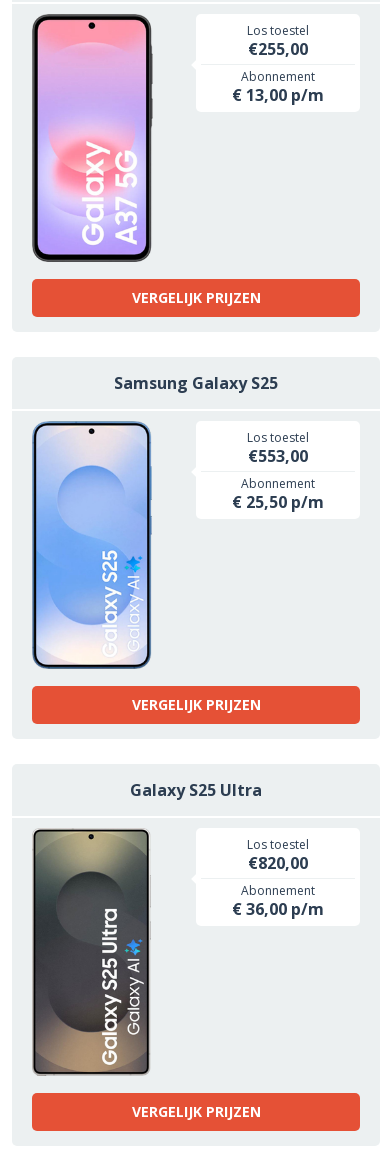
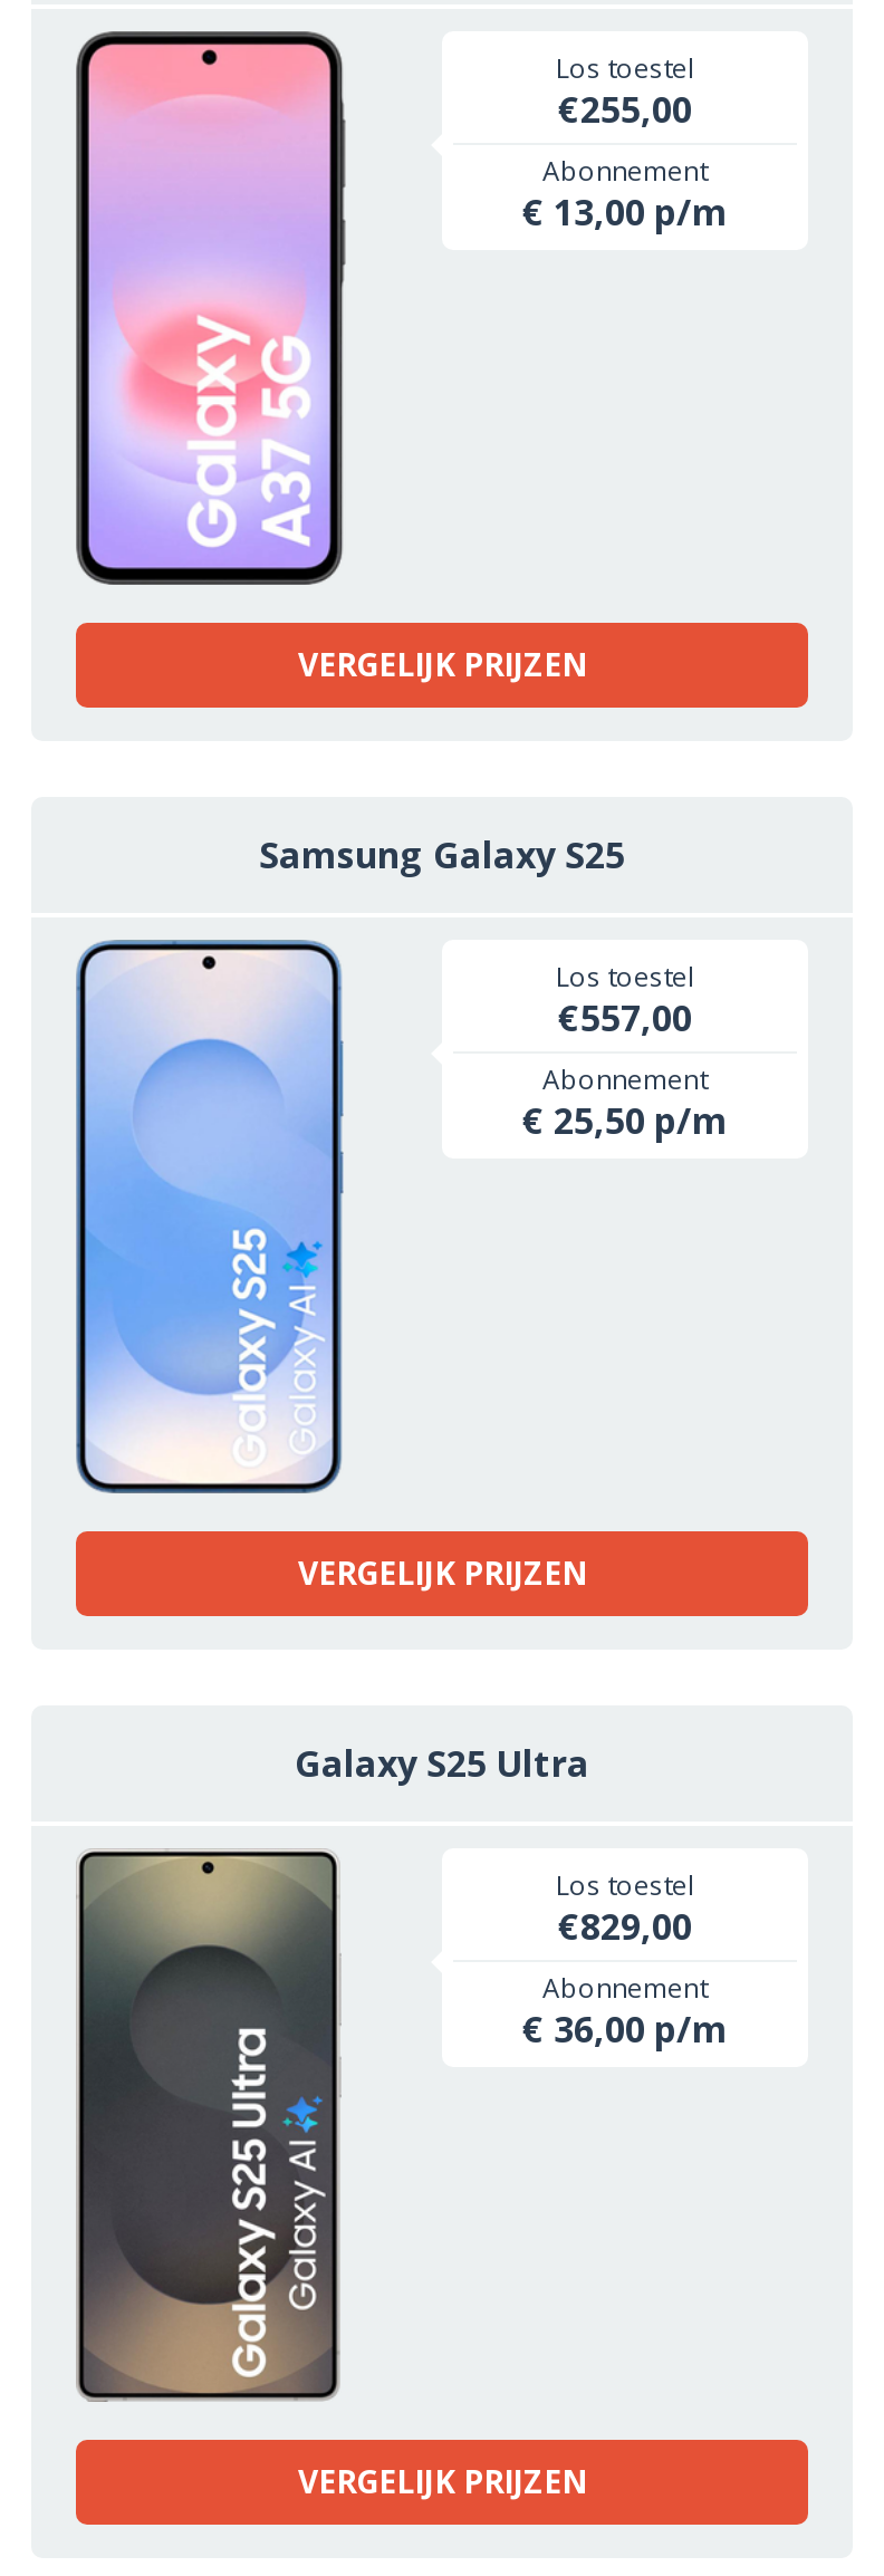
[248,445,308,467] €553,00 -> [558,993,692,1042] €557,00
[248,852,308,874] €820,00 -> [558,1901,692,1951] €829,00

